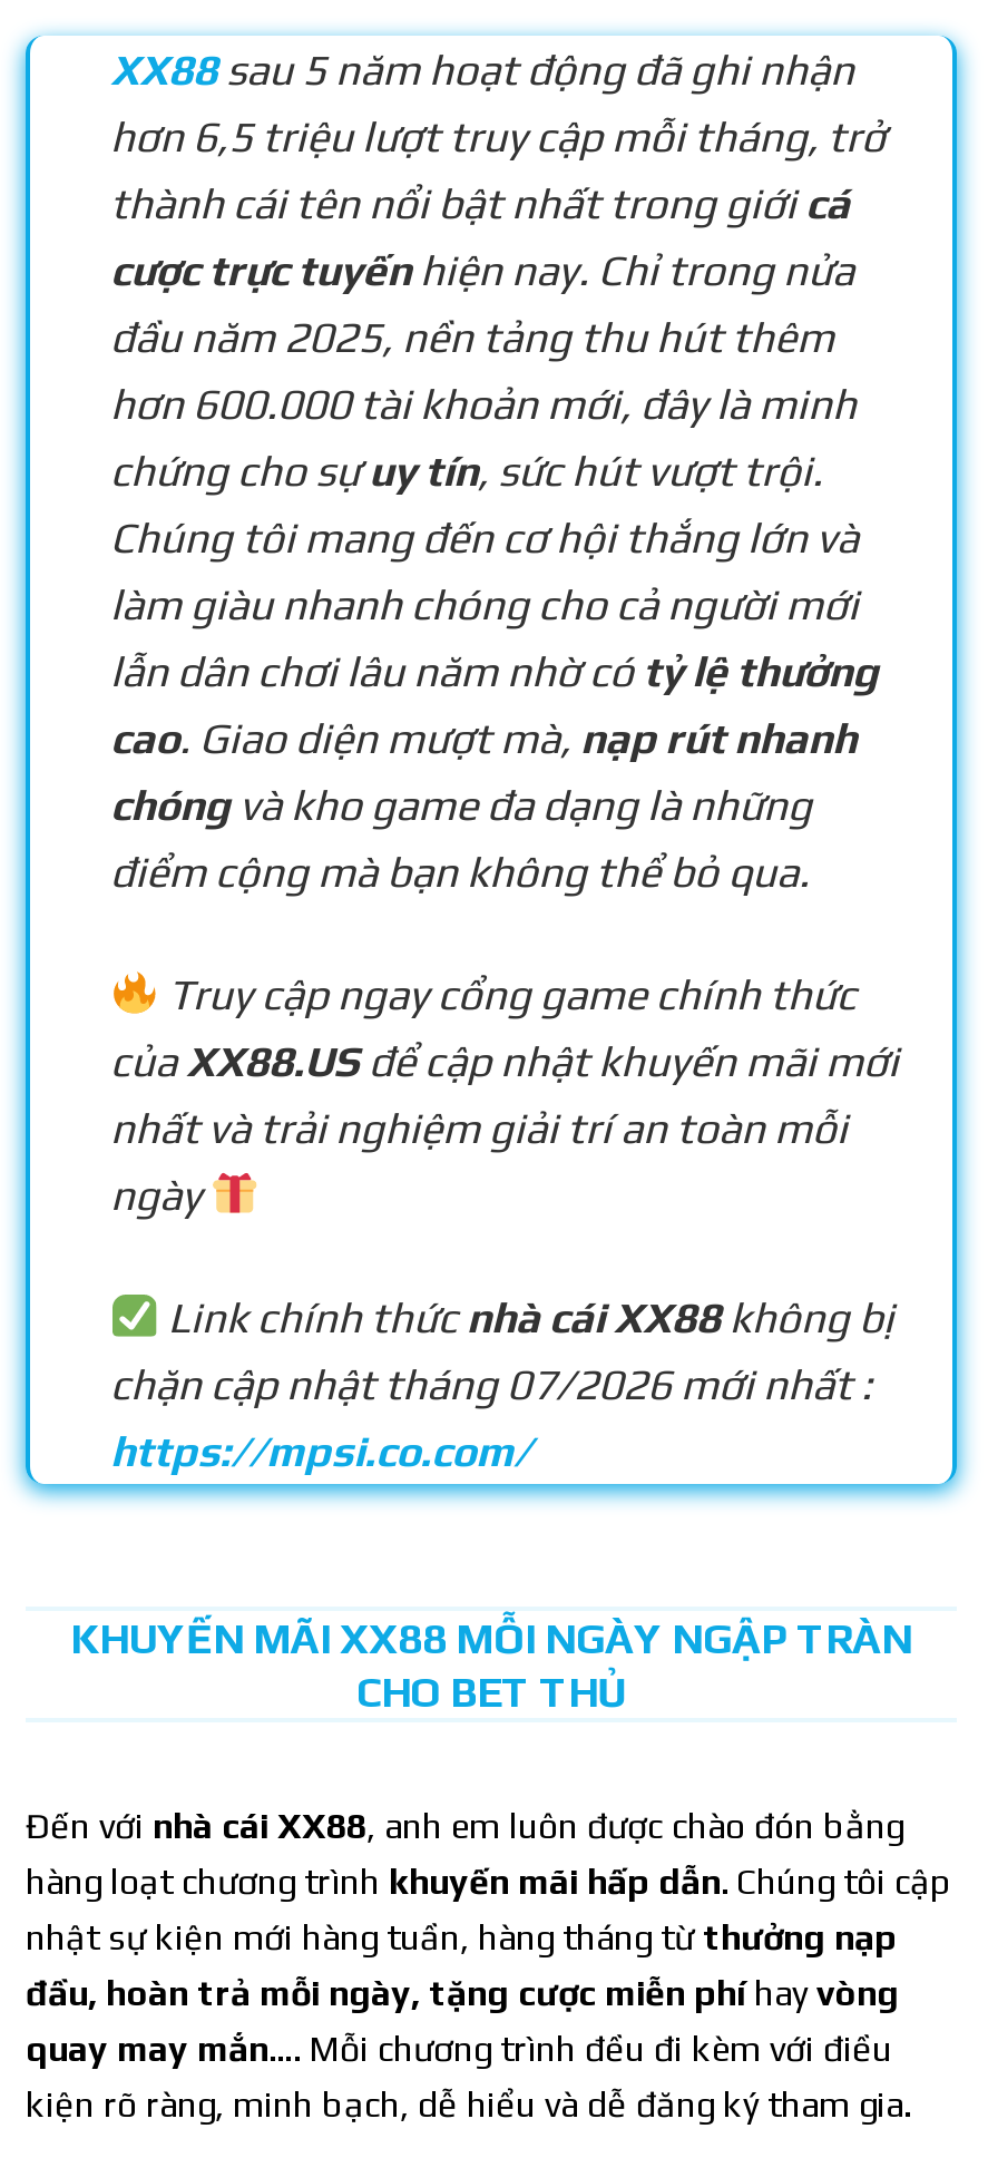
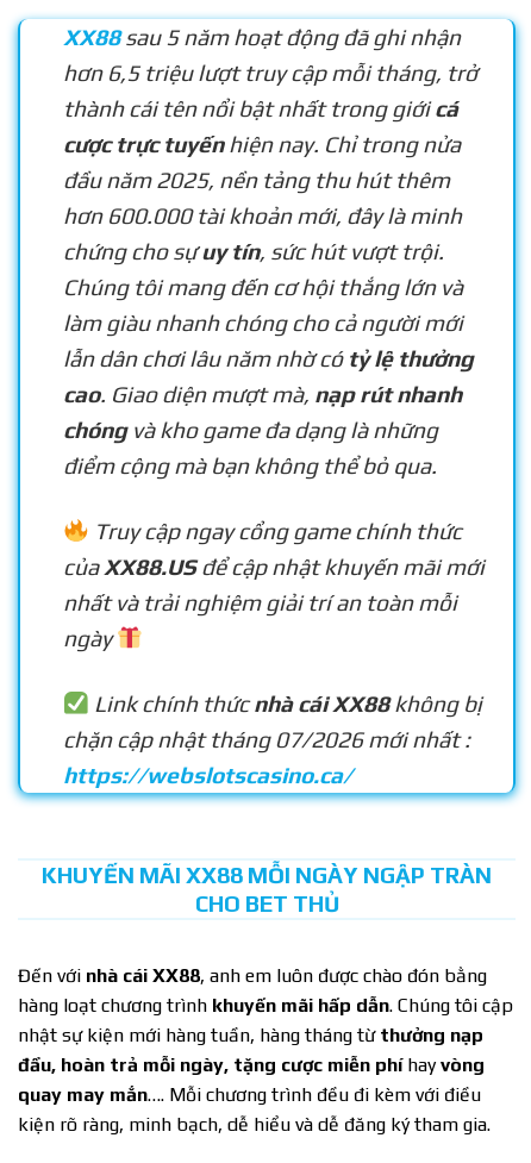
[110,1426,531,1475] https://mpsi.co.com/ -> [63,762,352,788] https://webslotscasino.ca/

